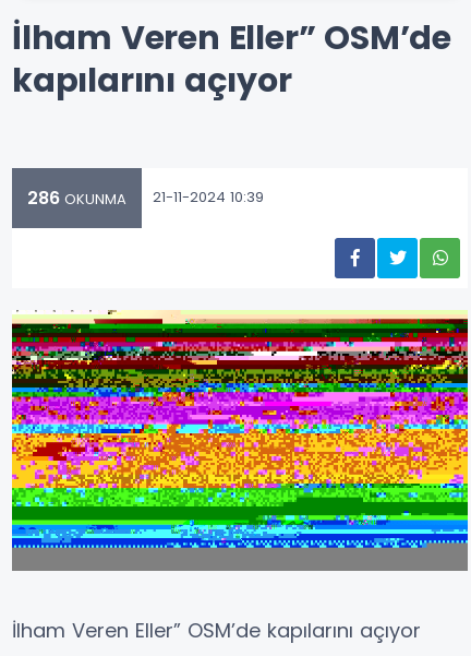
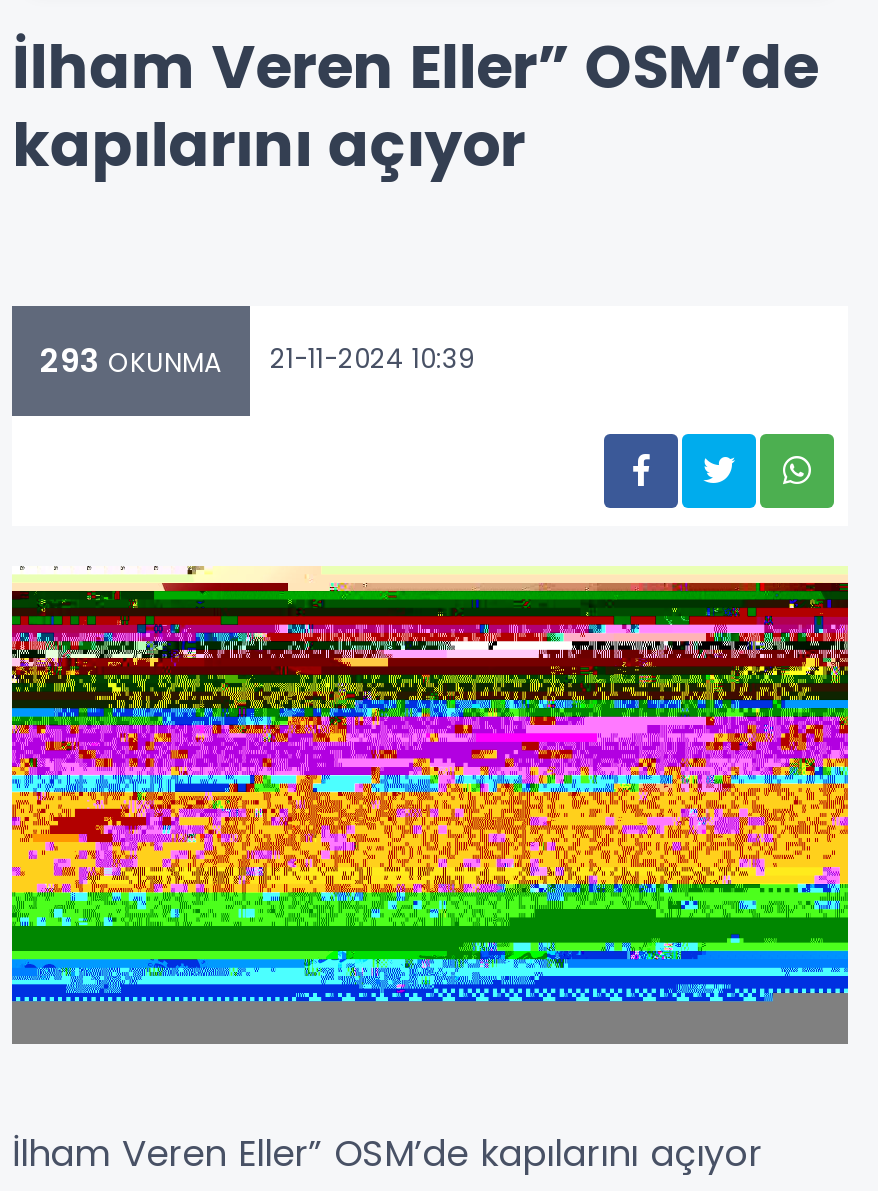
[27,185,264,210] 286 OKUNMA 21-11-2024 10:39 -> [40,337,474,383] 293 OKUNMA 21-11-2024 10:39

